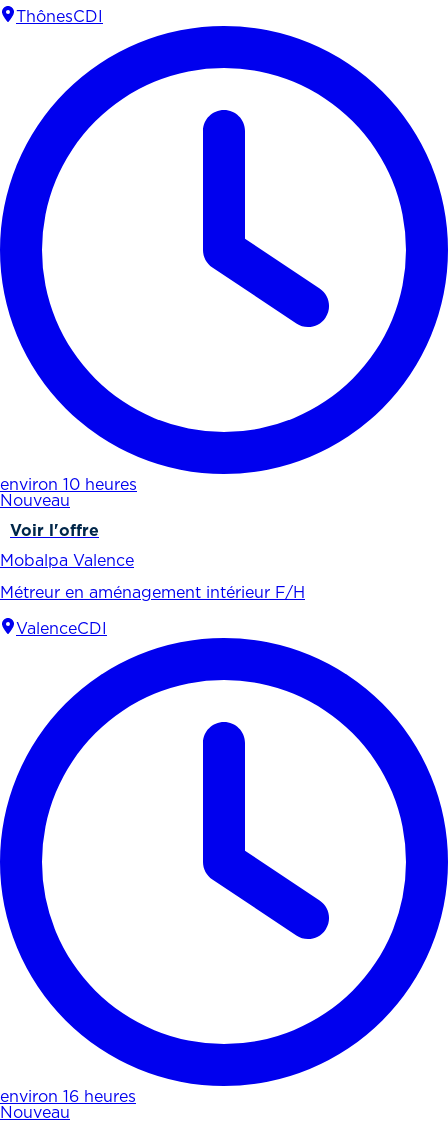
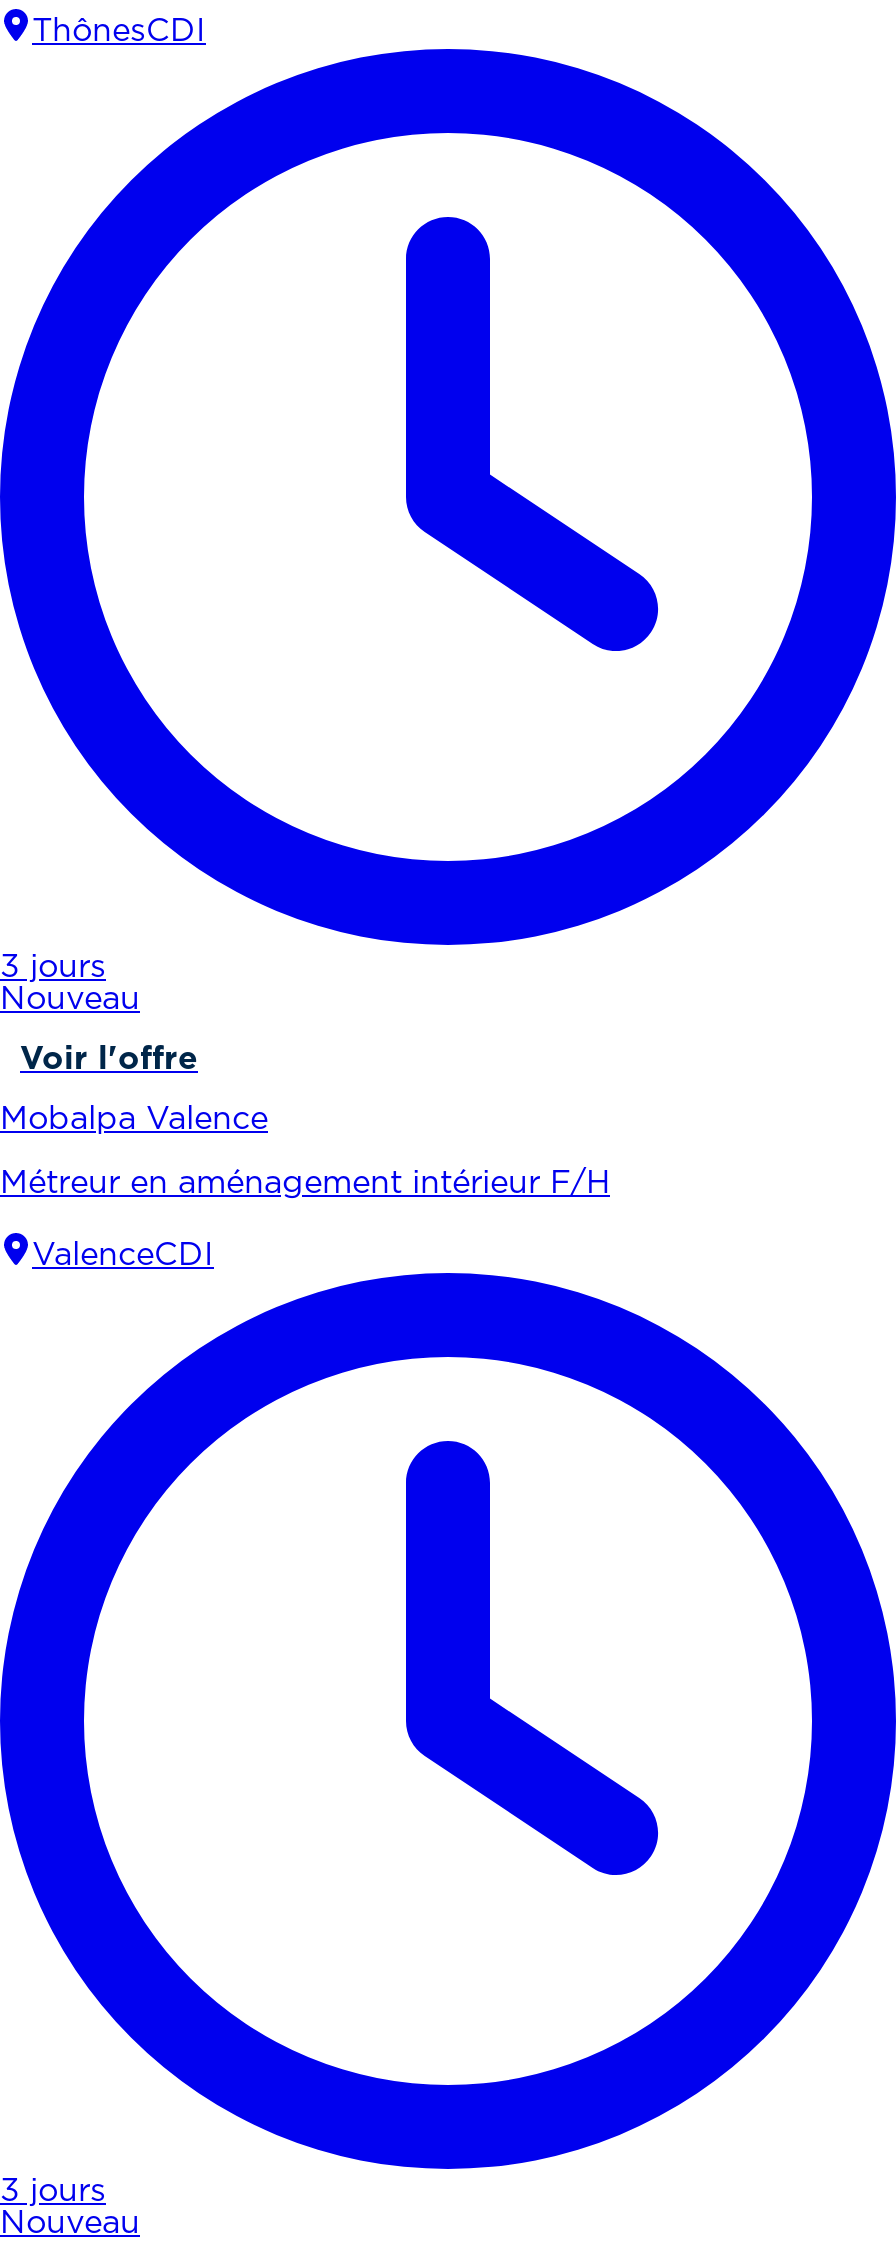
[0,478,137,493] environ 10 heures -> [0,954,106,984] 3 jours
[0,1090,136,1105] environ 16 heures -> [0,2178,106,2208] 3 jours

